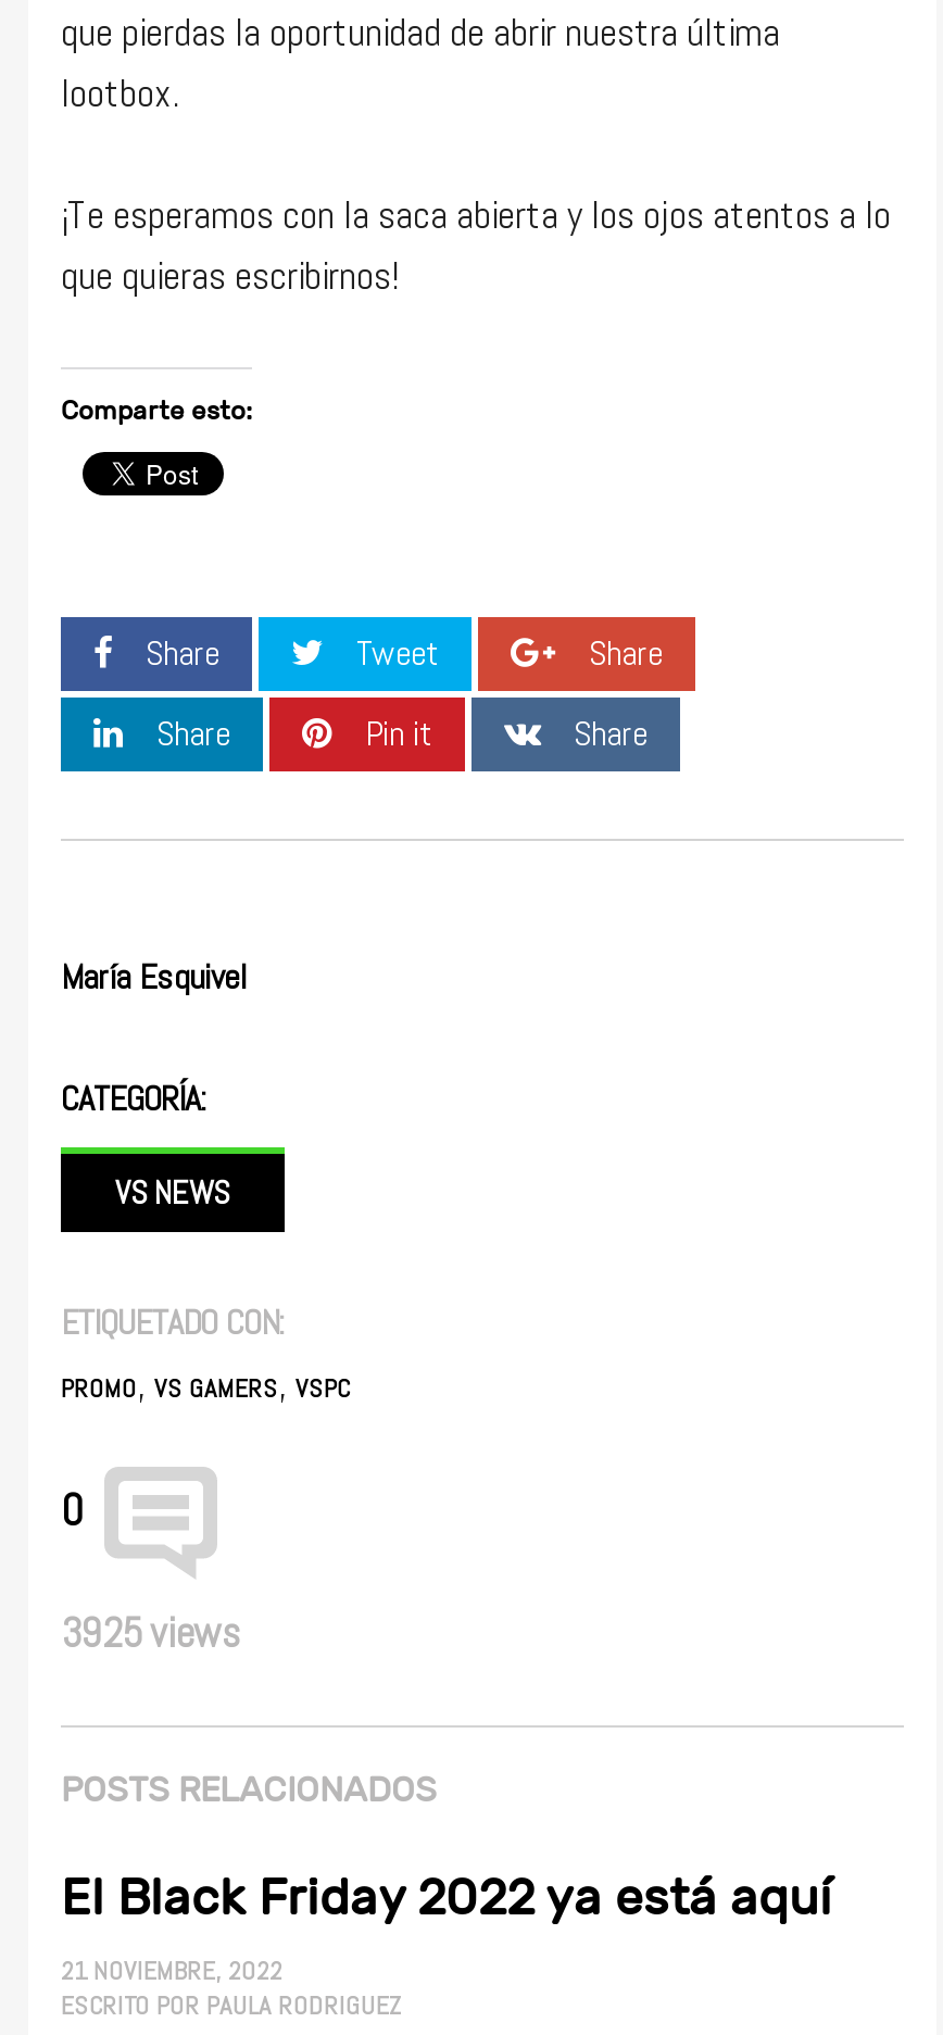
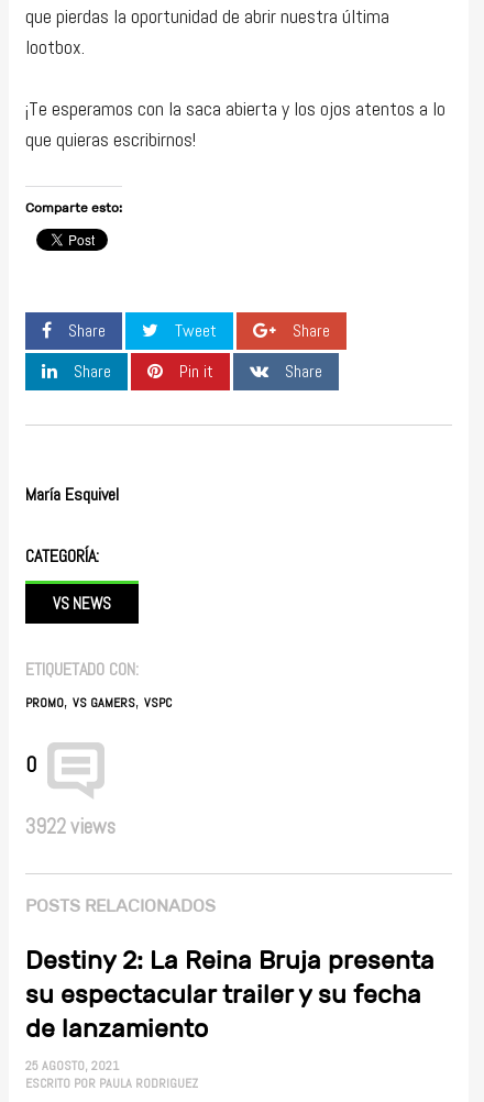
[61,1606,239,1661] 3925 views -> [25,813,116,841] 3922 views
[61,1867,832,1989] El Black Friday 2022 ya está aquí | 21 NOVIEMBRE, 2022 -> [25,945,435,1075] Destiny 2: La Reina Bruja presenta | su espectacular trailer y su fecha | de lanzamiento | 25 AGOSTO, 2021

